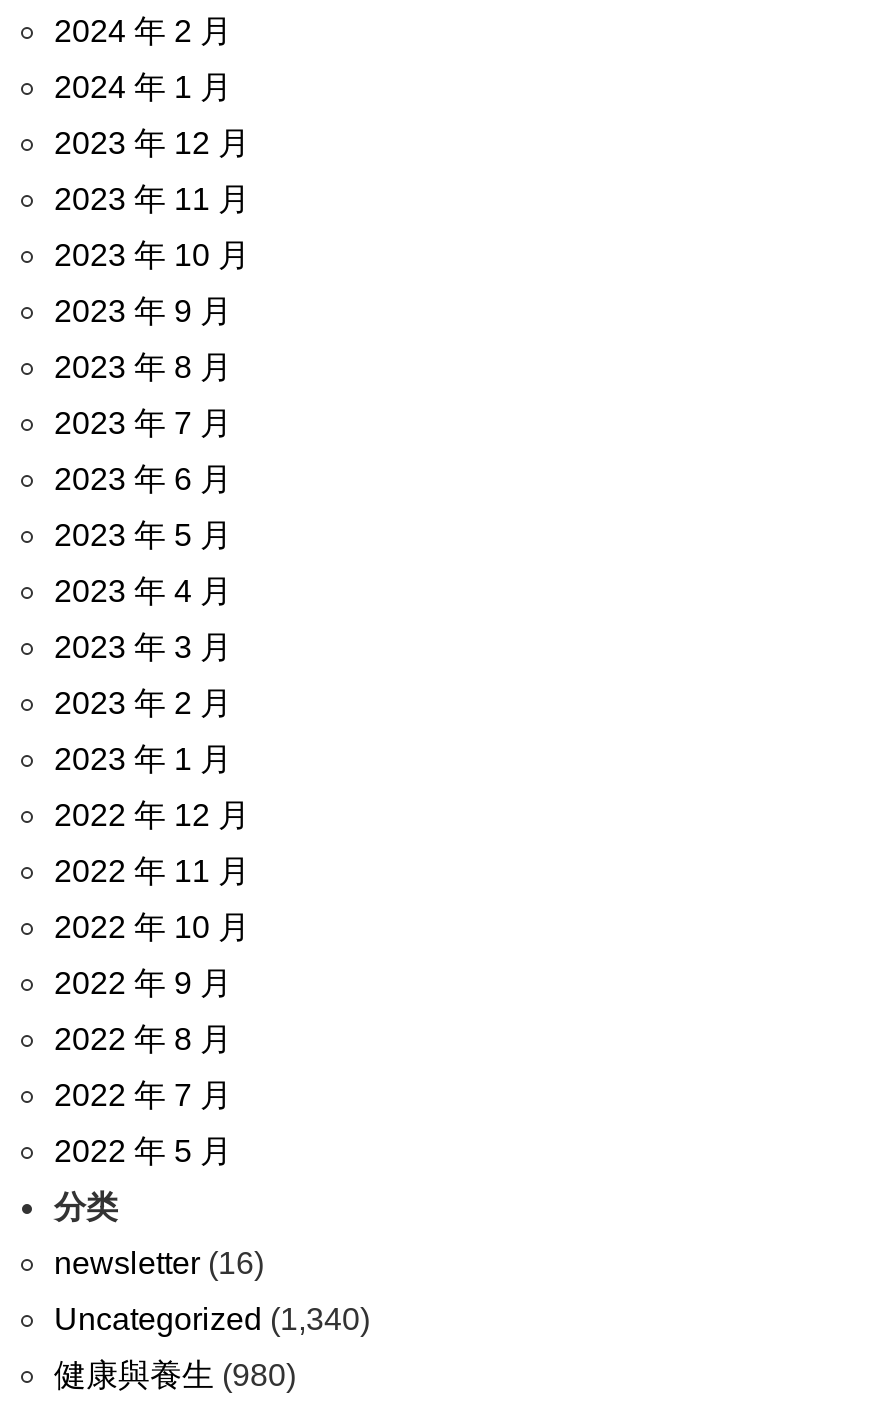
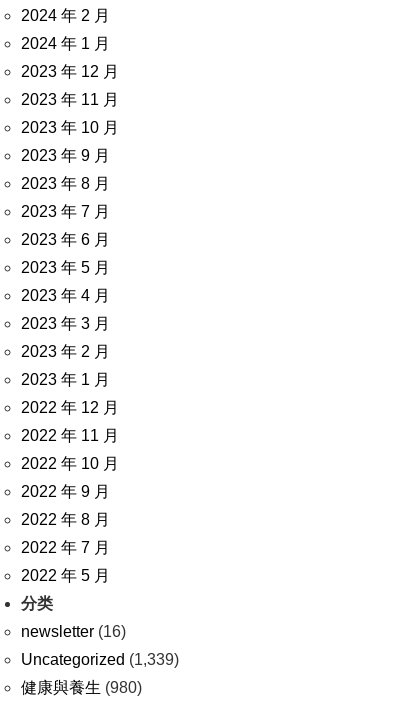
[54,1302,370,1336] Uncategorized (1,340) -> [21,651,179,668] Uncategorized (1,339)

